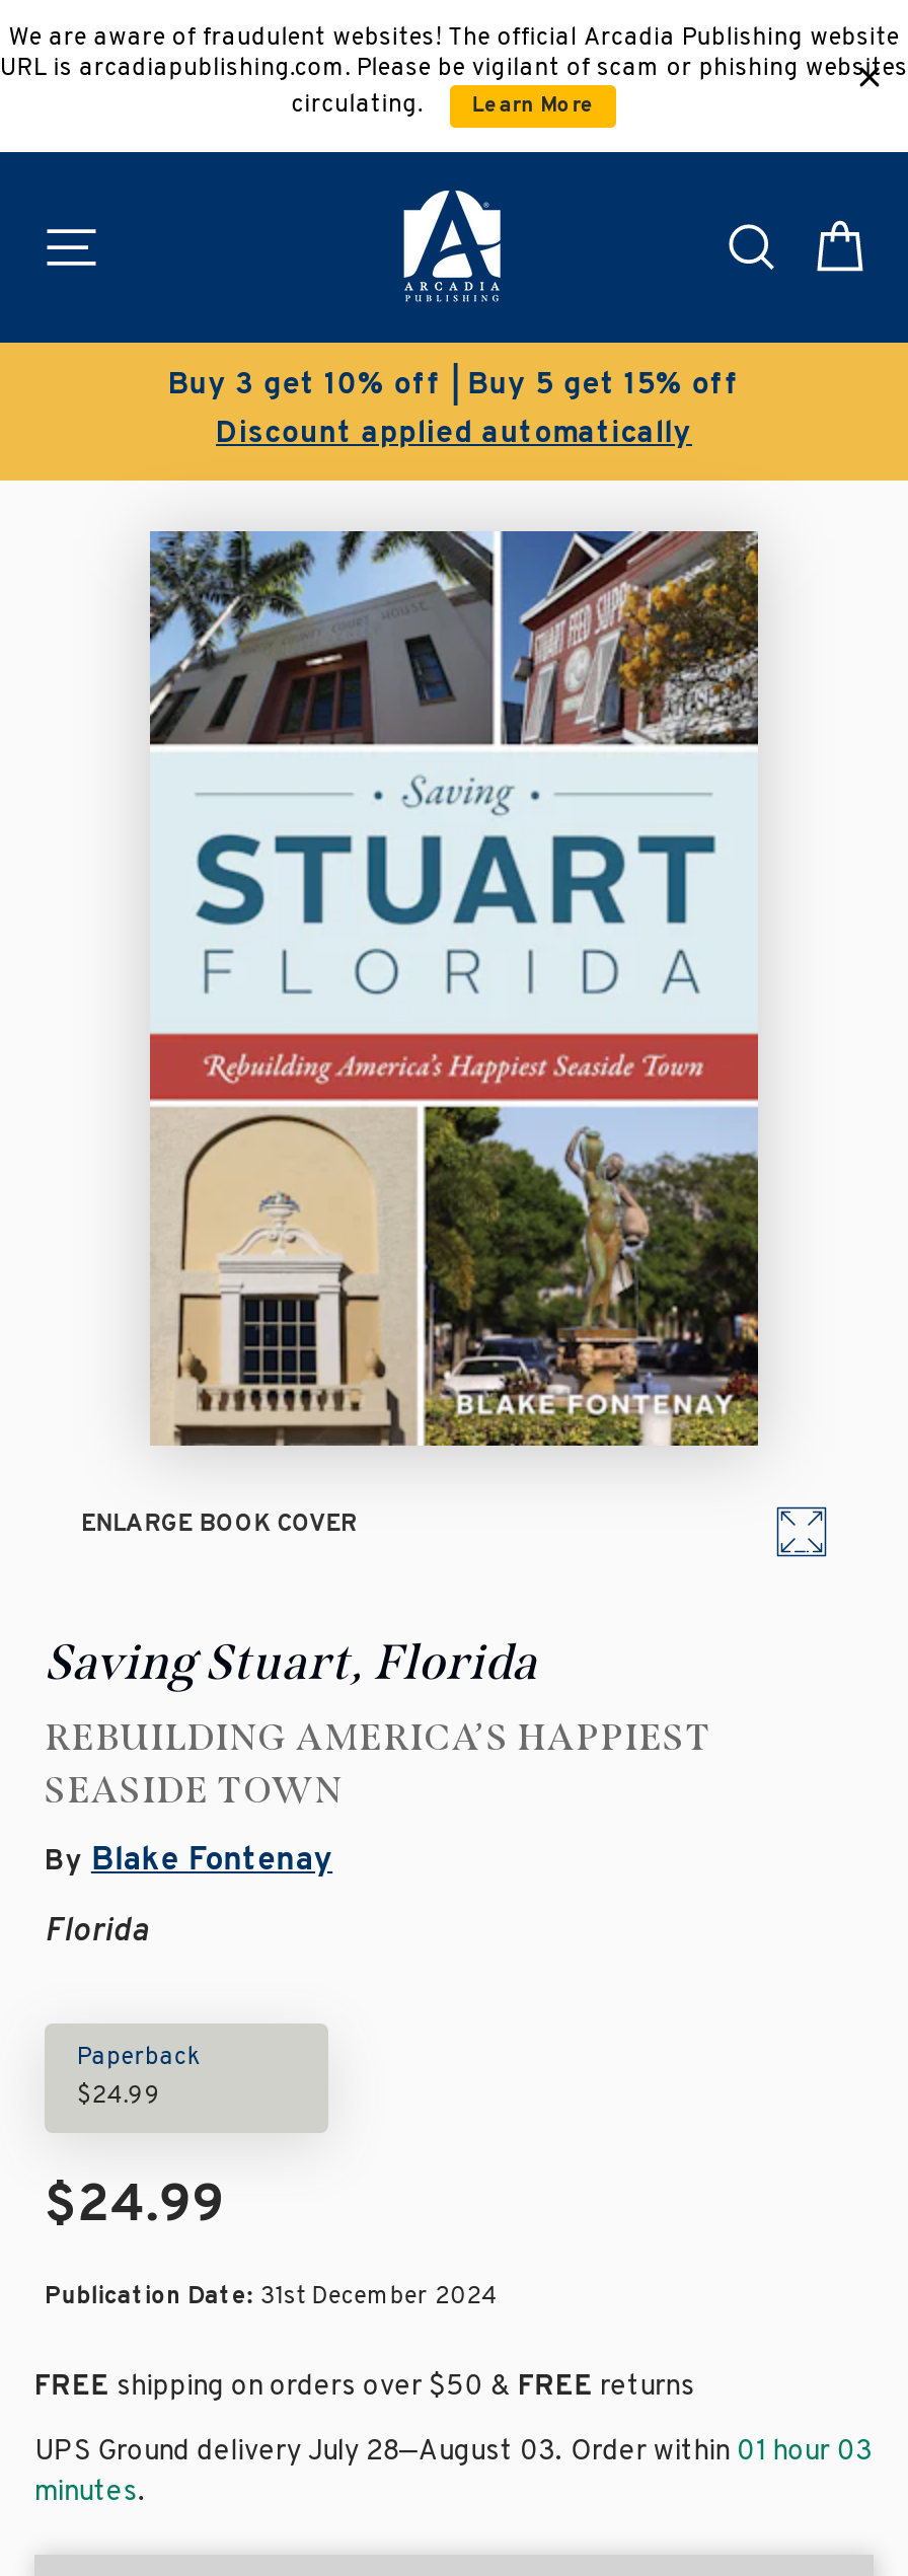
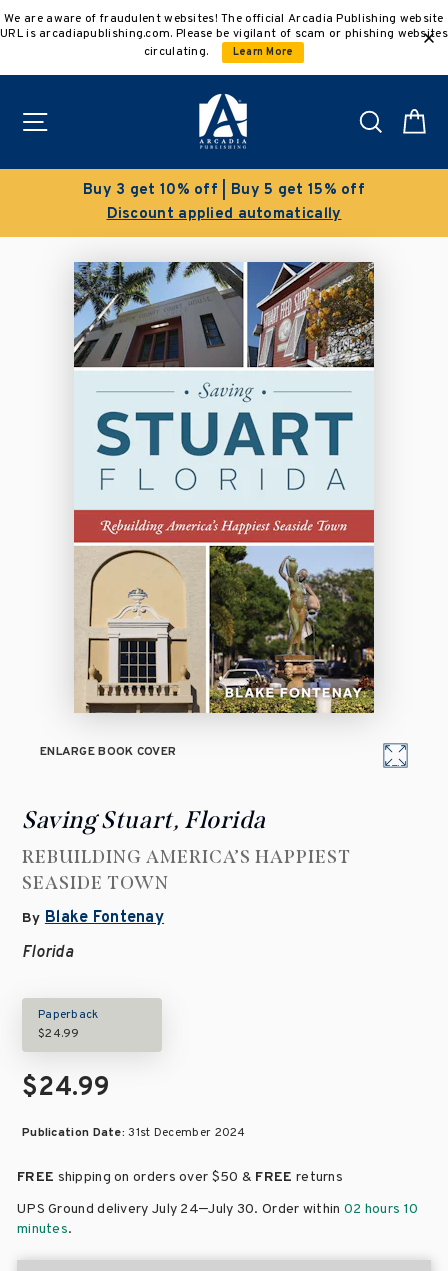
[34,2431,873,2470] UPS Ground delivery July 28–August 03. Order within 01 hour 03 -> [17,1199,418,1218] UPS Ground delivery July 24–July 30. Order within 02 hours 10

